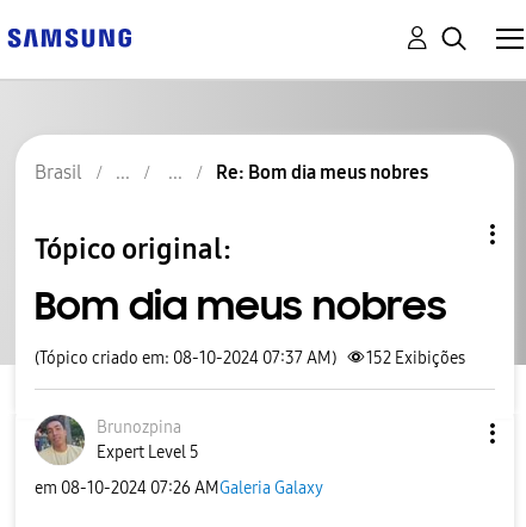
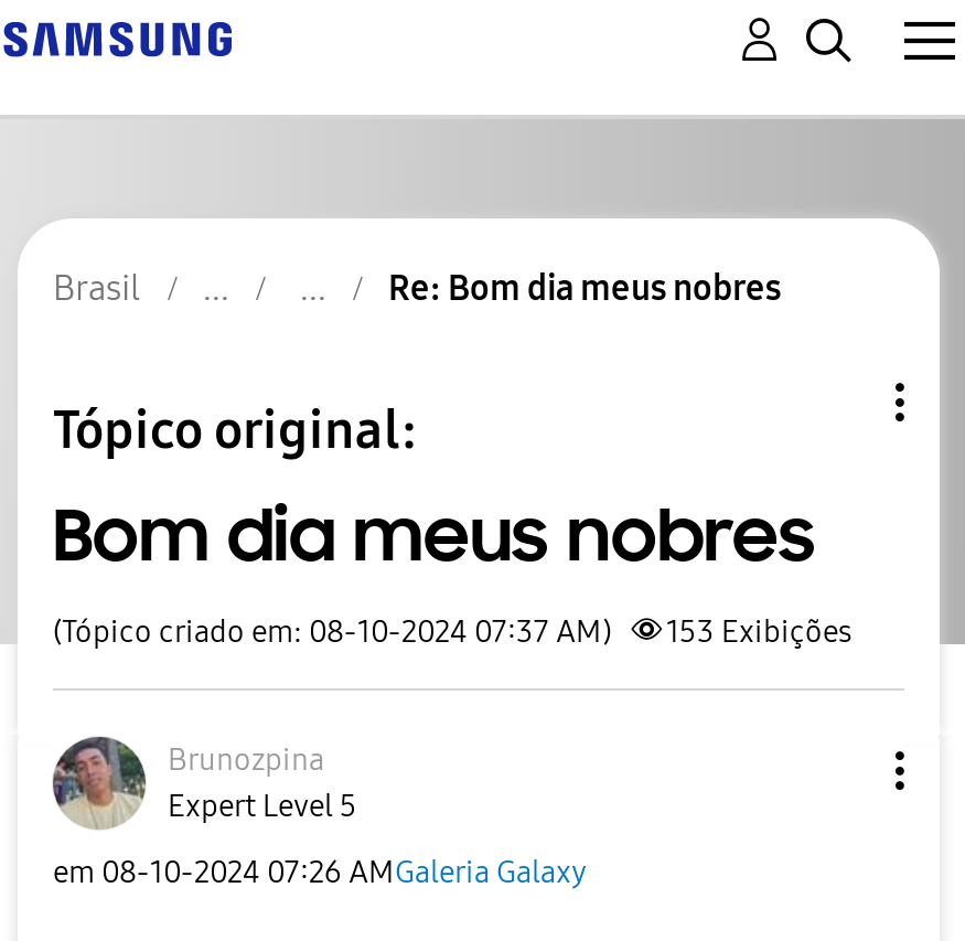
[35,348,465,368] (Tópico criado em: 08-10-2024 07:37 AM) 152 Exibições -> [53,613,851,651] (Tópico criado em: 08-10-2024 07:37 AM) 153 Exibições

